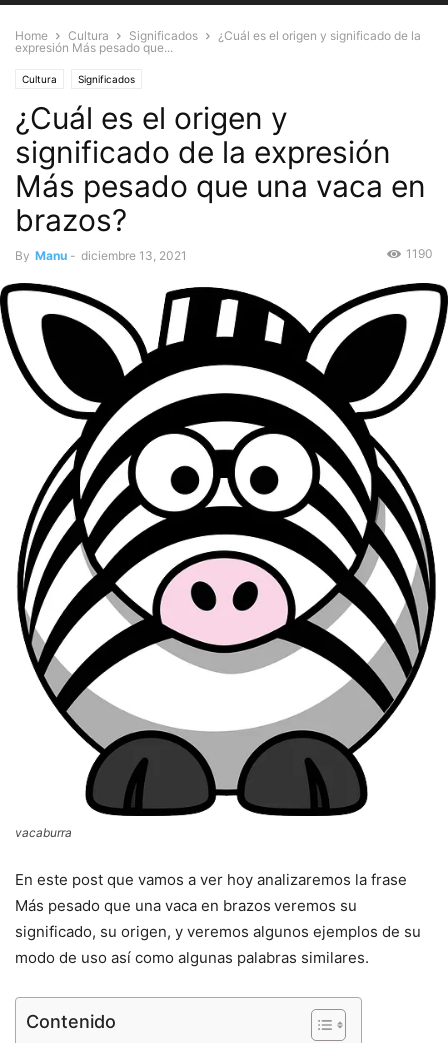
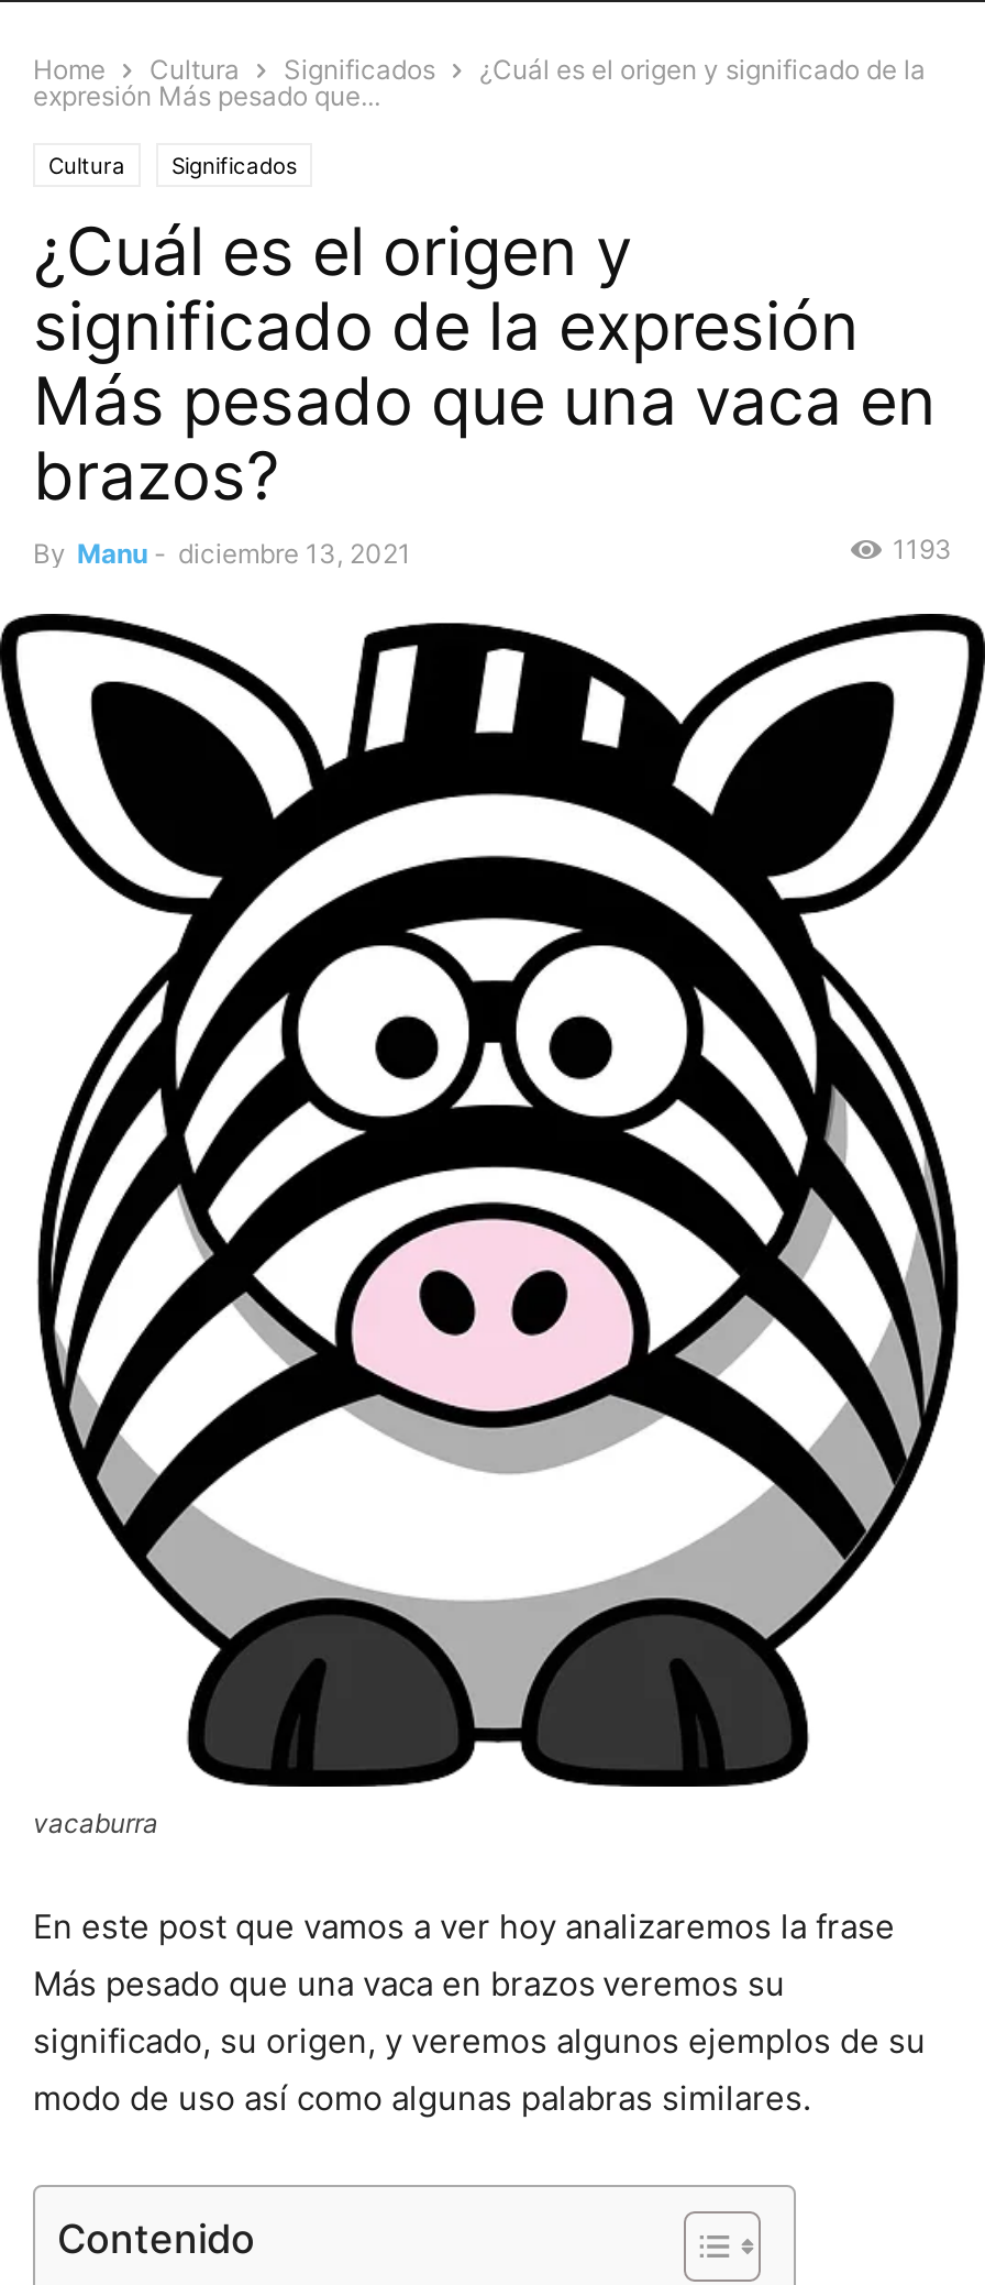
[406,246,433,261] 1190 -> [893,532,952,565] 1193

